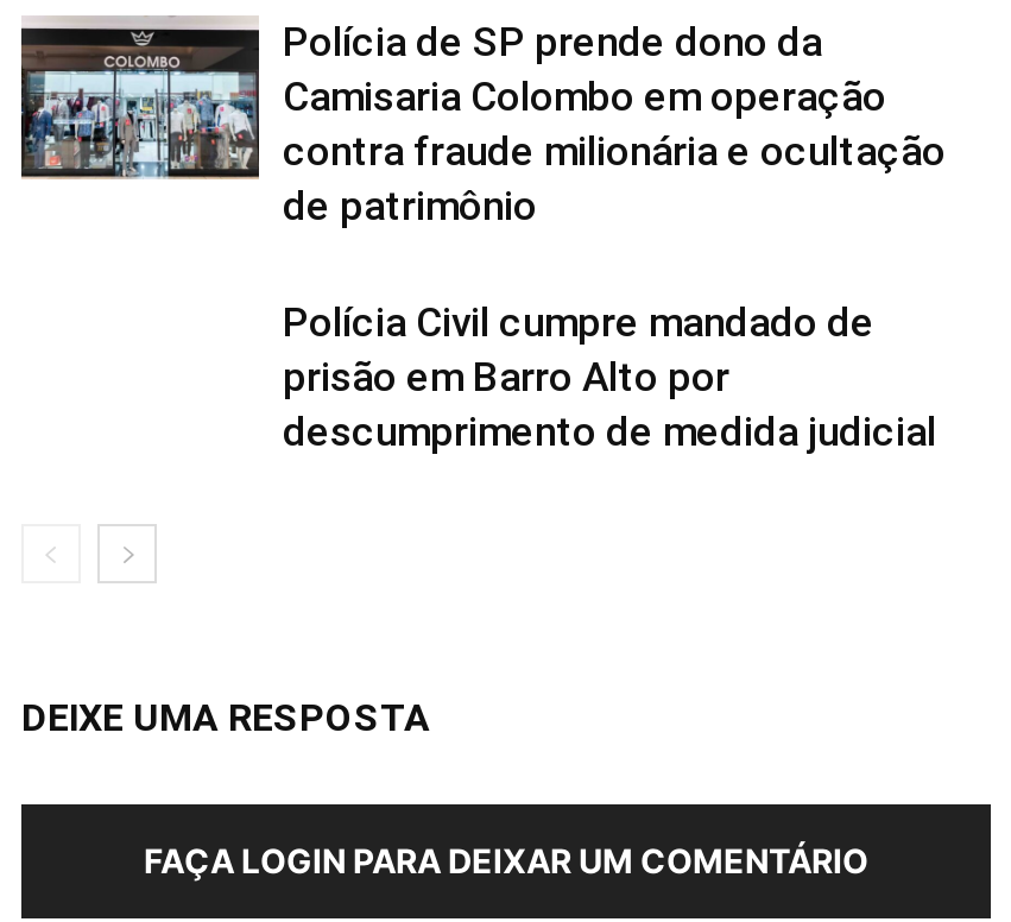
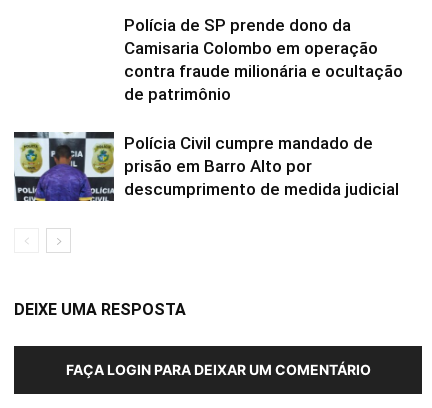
[19,15,261,182] [image] -> none
none -> [13,131,115,202] [image]

